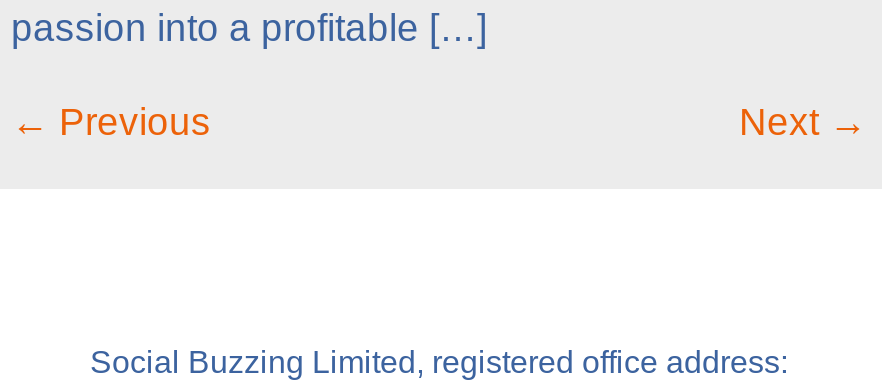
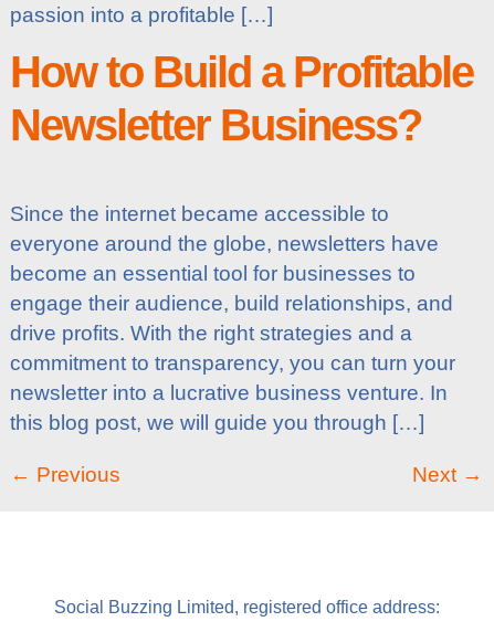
none -> [10,48,473,435] How to Build a Profitable | Newsletter Business? | Since the internet became accessible to | everyone around the globe, newsletters have | become an essential tool for businesses to | engage their audience, build relationships, and | drive profits. With the right strategies and a | commitment to transparency, you can turn your | newsletter into a lucrative business venture. In | this blog post, we will guide you through […]

